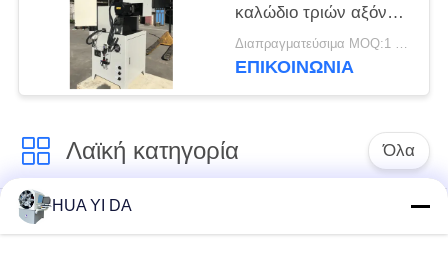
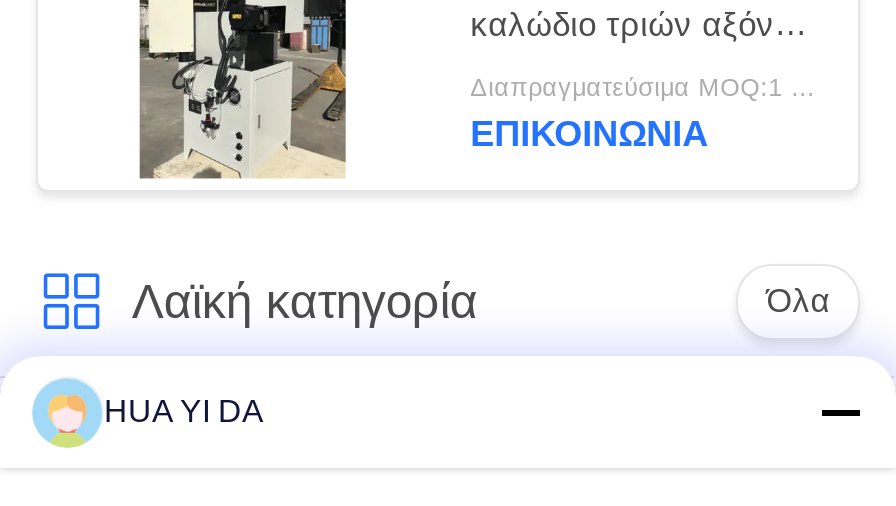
[17,189,49,224] [image] -> [32,378,98,448] [image]

